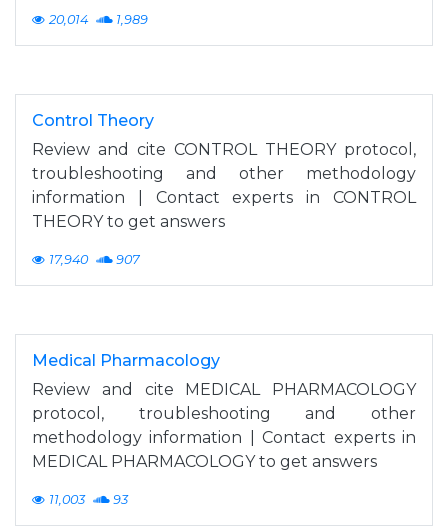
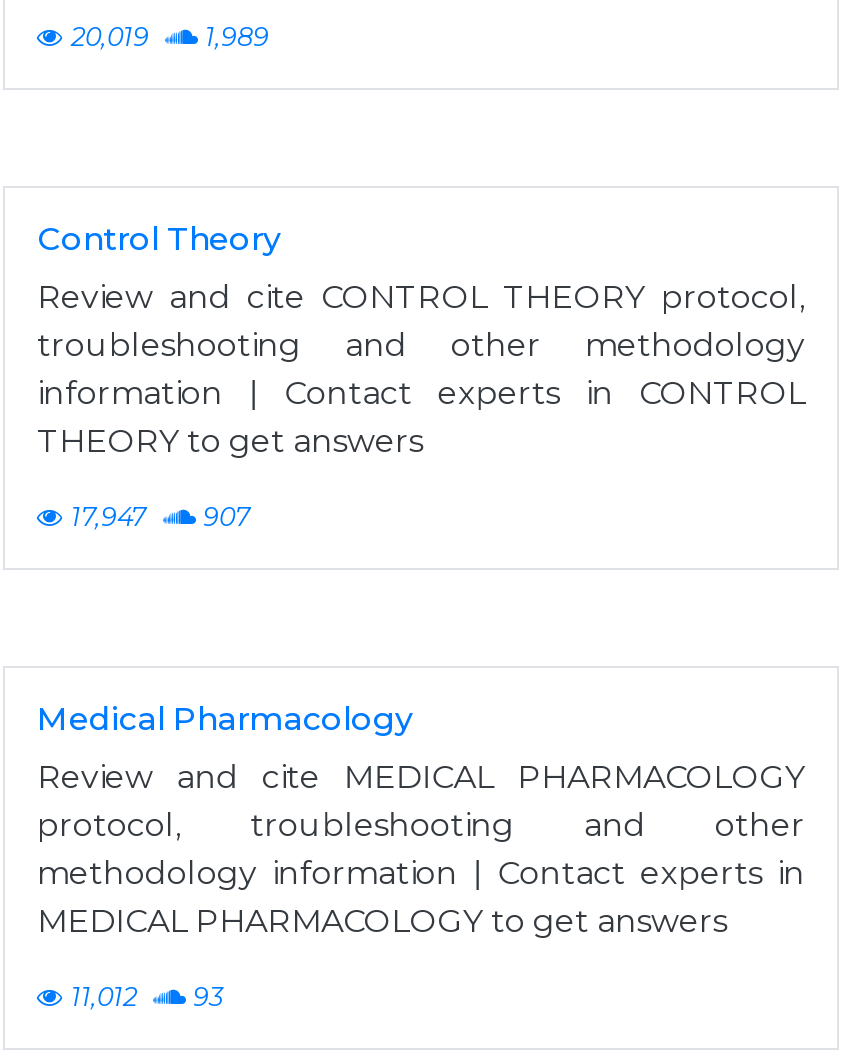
[49,12,148,27] 20,014 1,989 -> [71,21,269,51] 20,019 1,989
[49,252,140,267] 17,940 907 -> [71,501,251,531] 17,947 907
[49,492,128,507] 11,003 93 -> [71,981,223,1011] 11,012 93

